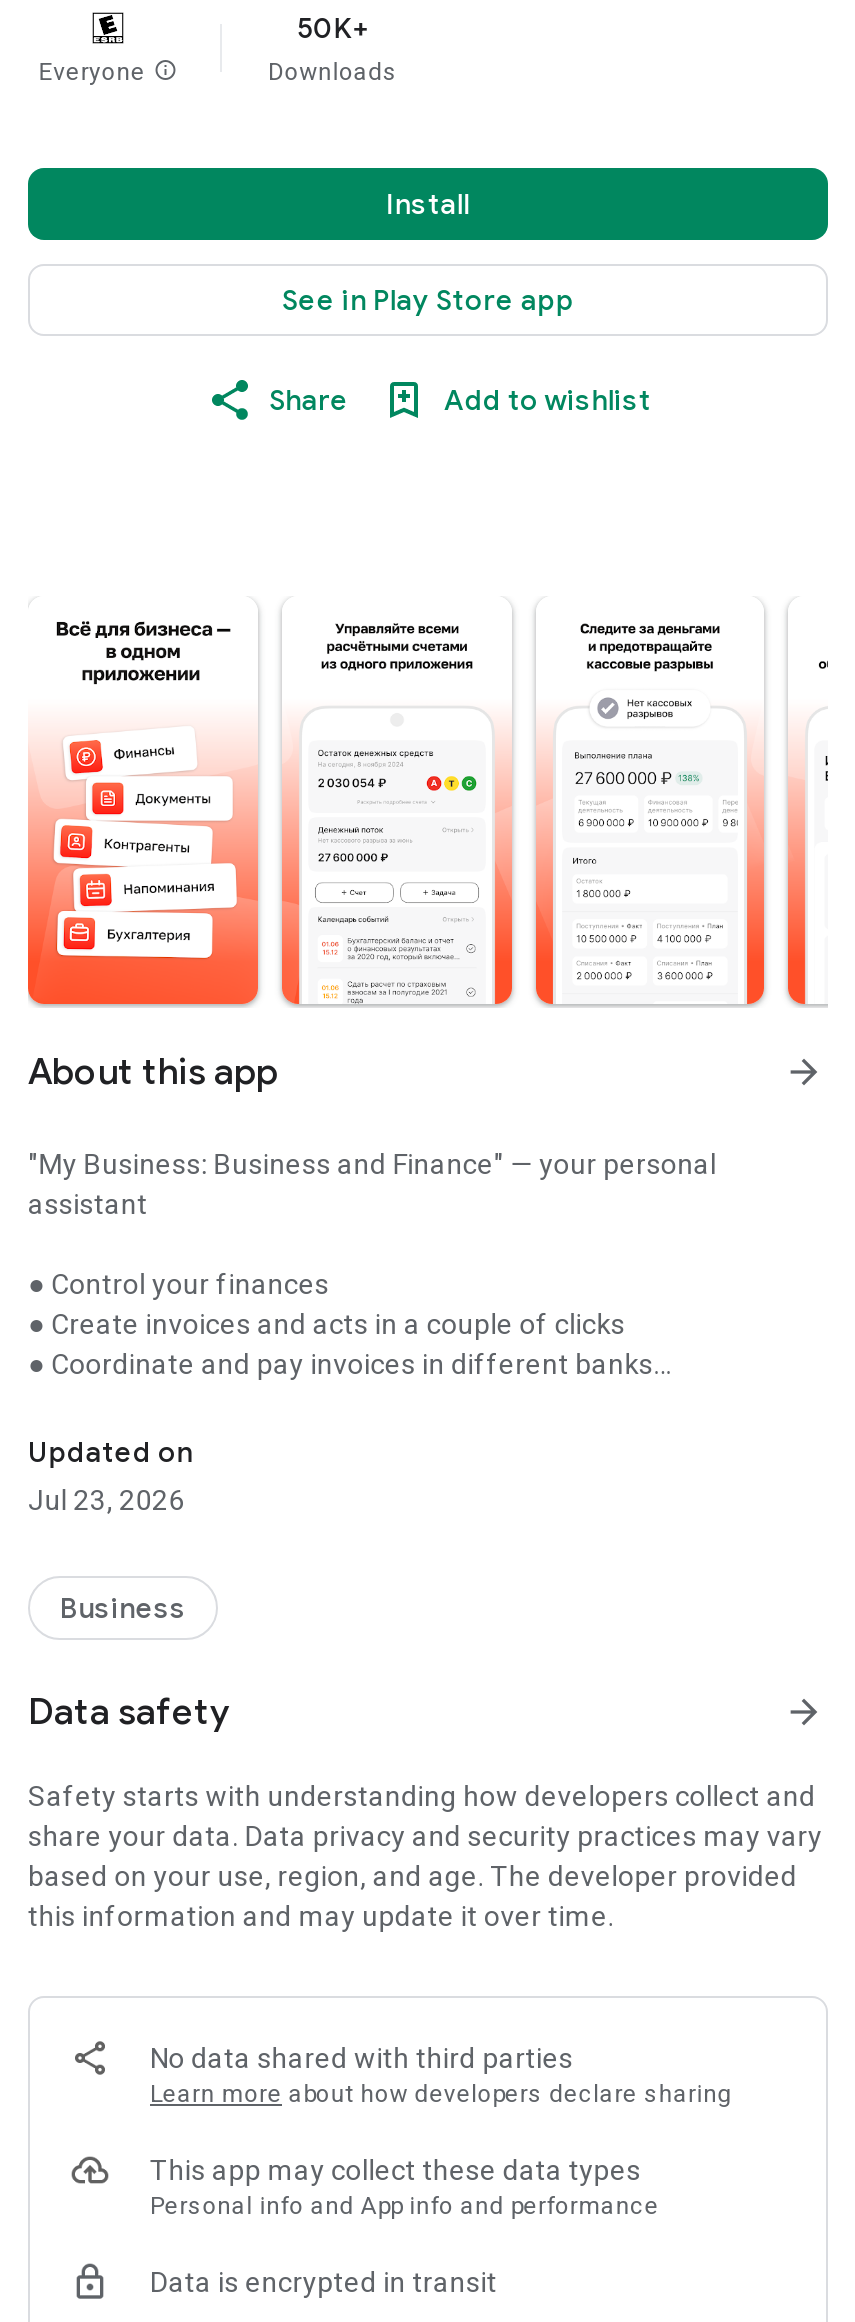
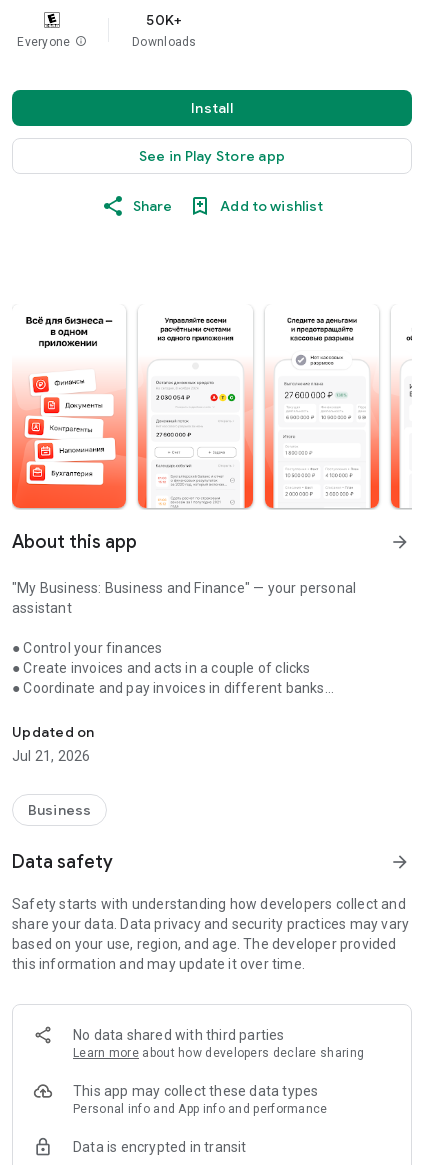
[28,1484,185,1516] Jul 23, 2026 -> [12,748,90,764] Jul 21, 2026

